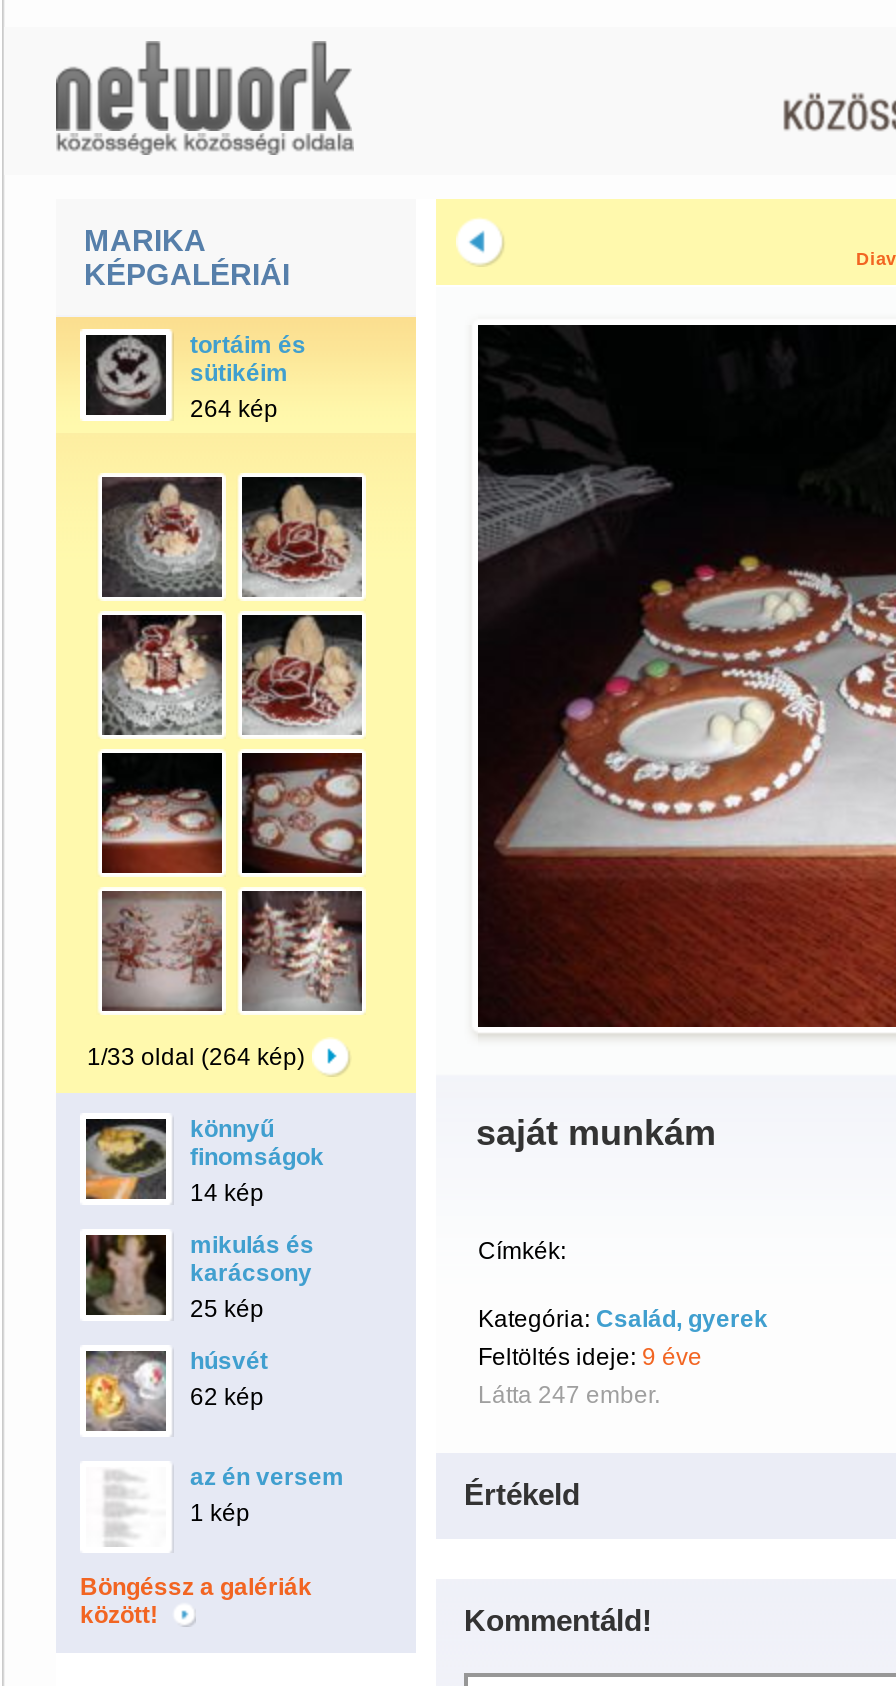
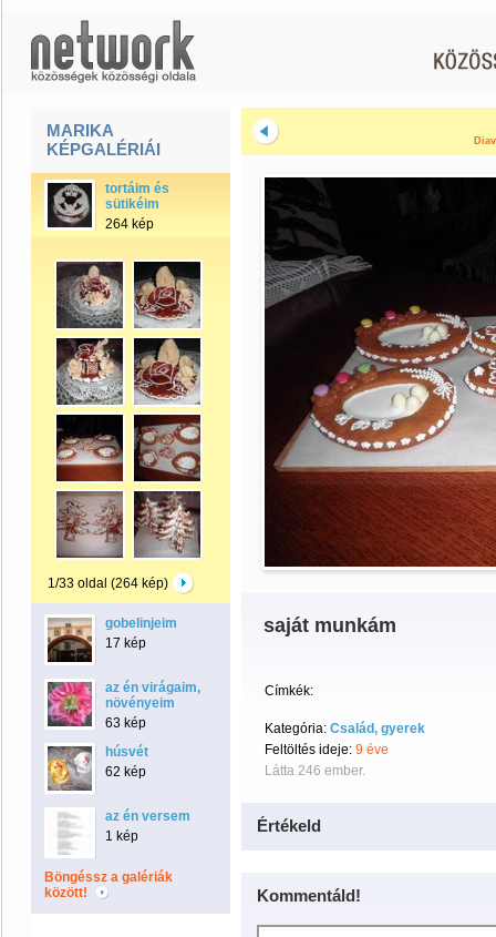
[84,1115,324,1207] [image] | könnyű | finomságok | 14 kép -> [46,615,177,663] [image] | gobelinjeim | 17 kép
[86,1231,314,1323] [image] | mikulás és | karácsony | 25 kép -> [46,680,200,731] [image] | az én virágaim, | növényeim | 63 kép
[478,1381,660,1409] Látta 247 ember. -> [265,763,365,778] Látta 246 ember.

